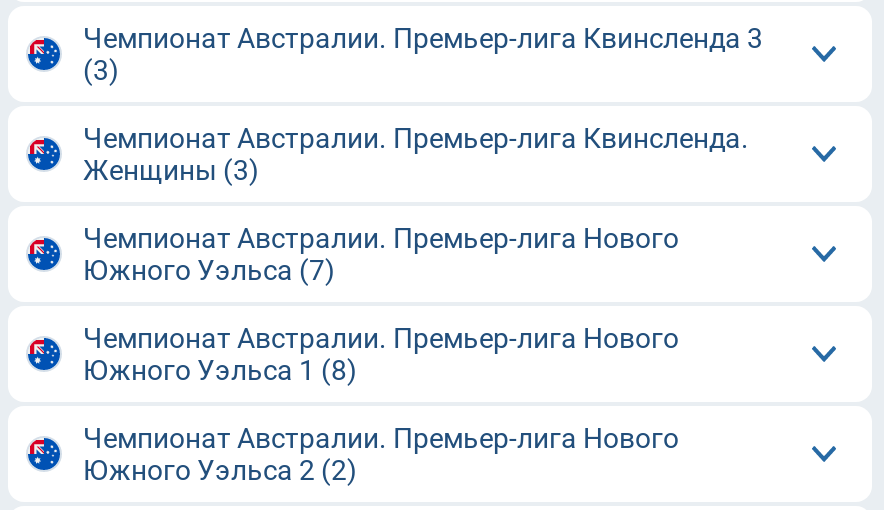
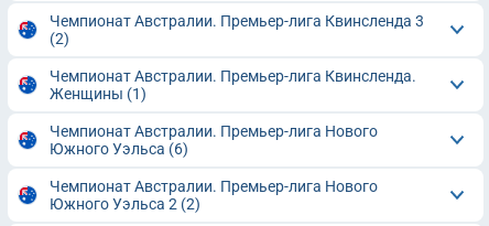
[83,54,119,86] (3) -> [49,30,69,47] (2)
[83,154,259,186] Женщины (3) -> [49,85,146,103] Женщины (1)
[83,254,679,386] Южного Уэльса (7) | Чемпионат Австралии. Премьер-лига Нового | Южного Уэльса 1 (8) -> [49,140,188,158] Южного Уэльса (6)

